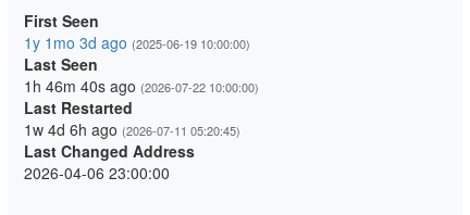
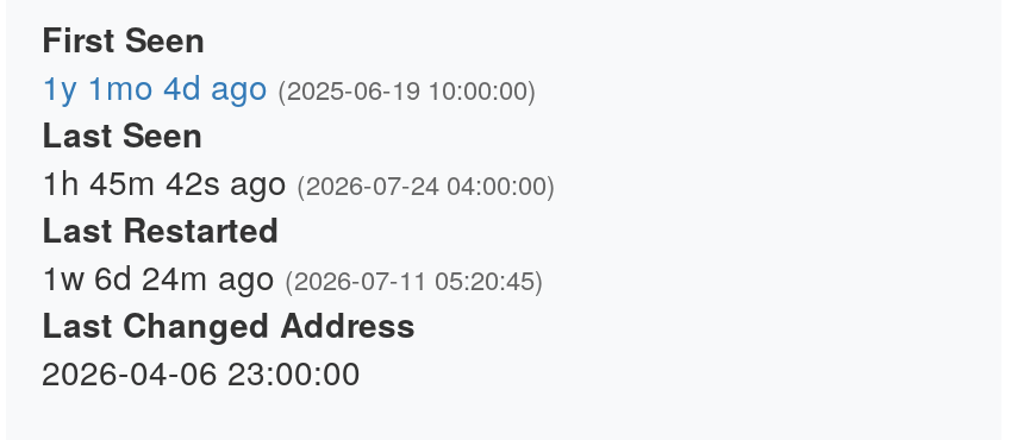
[24,32,250,54] 1y 1mo 3d ago (2025-06-19 10:00:00) -> [42,63,537,110] 1y 1mo 4d ago (2025-06-19 10:00:00)
[24,75,259,97] 1h 46m 40s ago (2026-07-22 10:00:00) -> [42,158,556,205] 1h 45m 42s ago (2026-07-24 04:00:00)
[24,119,240,140] 1w 4d 6h ago (2026-07-11 05:20:45) -> [42,253,544,300] 1w 6d 24m ago (2026-07-11 05:20:45)

